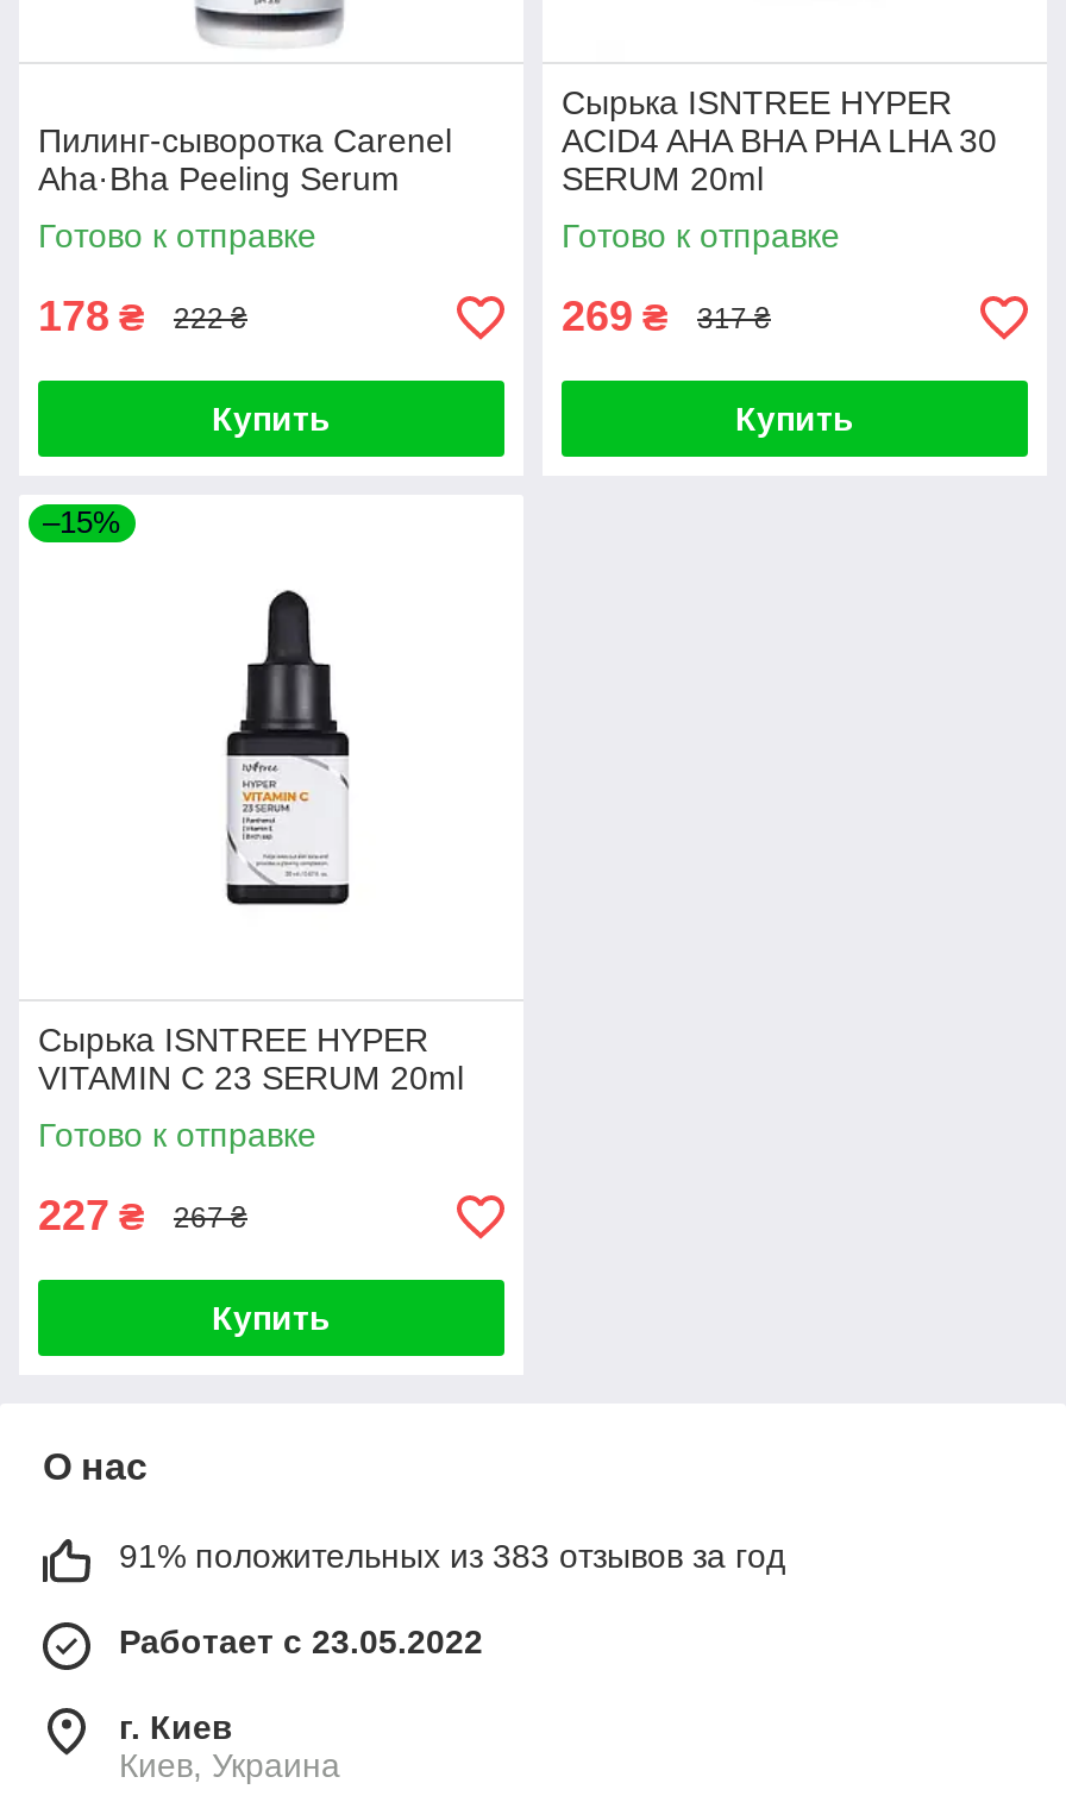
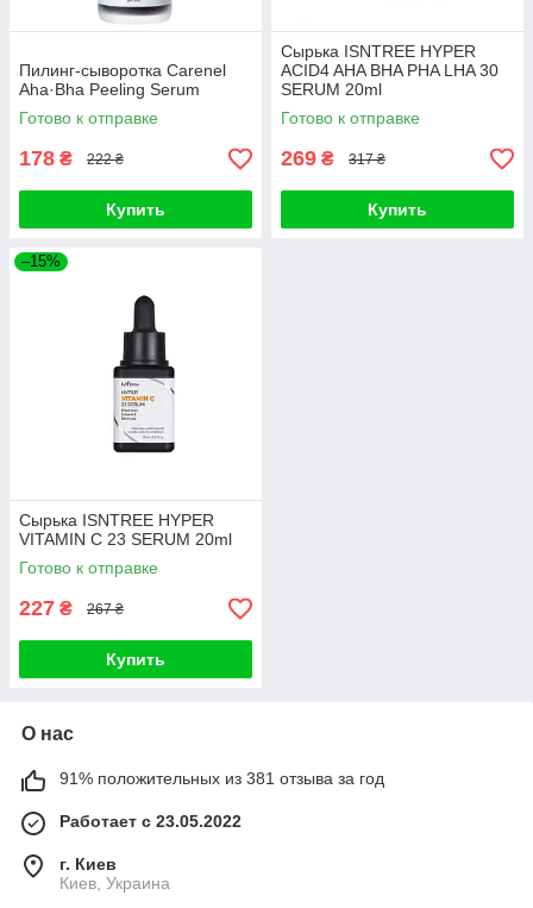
[119,1538,785,1576] 91% положительных из 383 отзывов за год -> [59,769,384,788] 91% положительных из 381 отзыва за год

